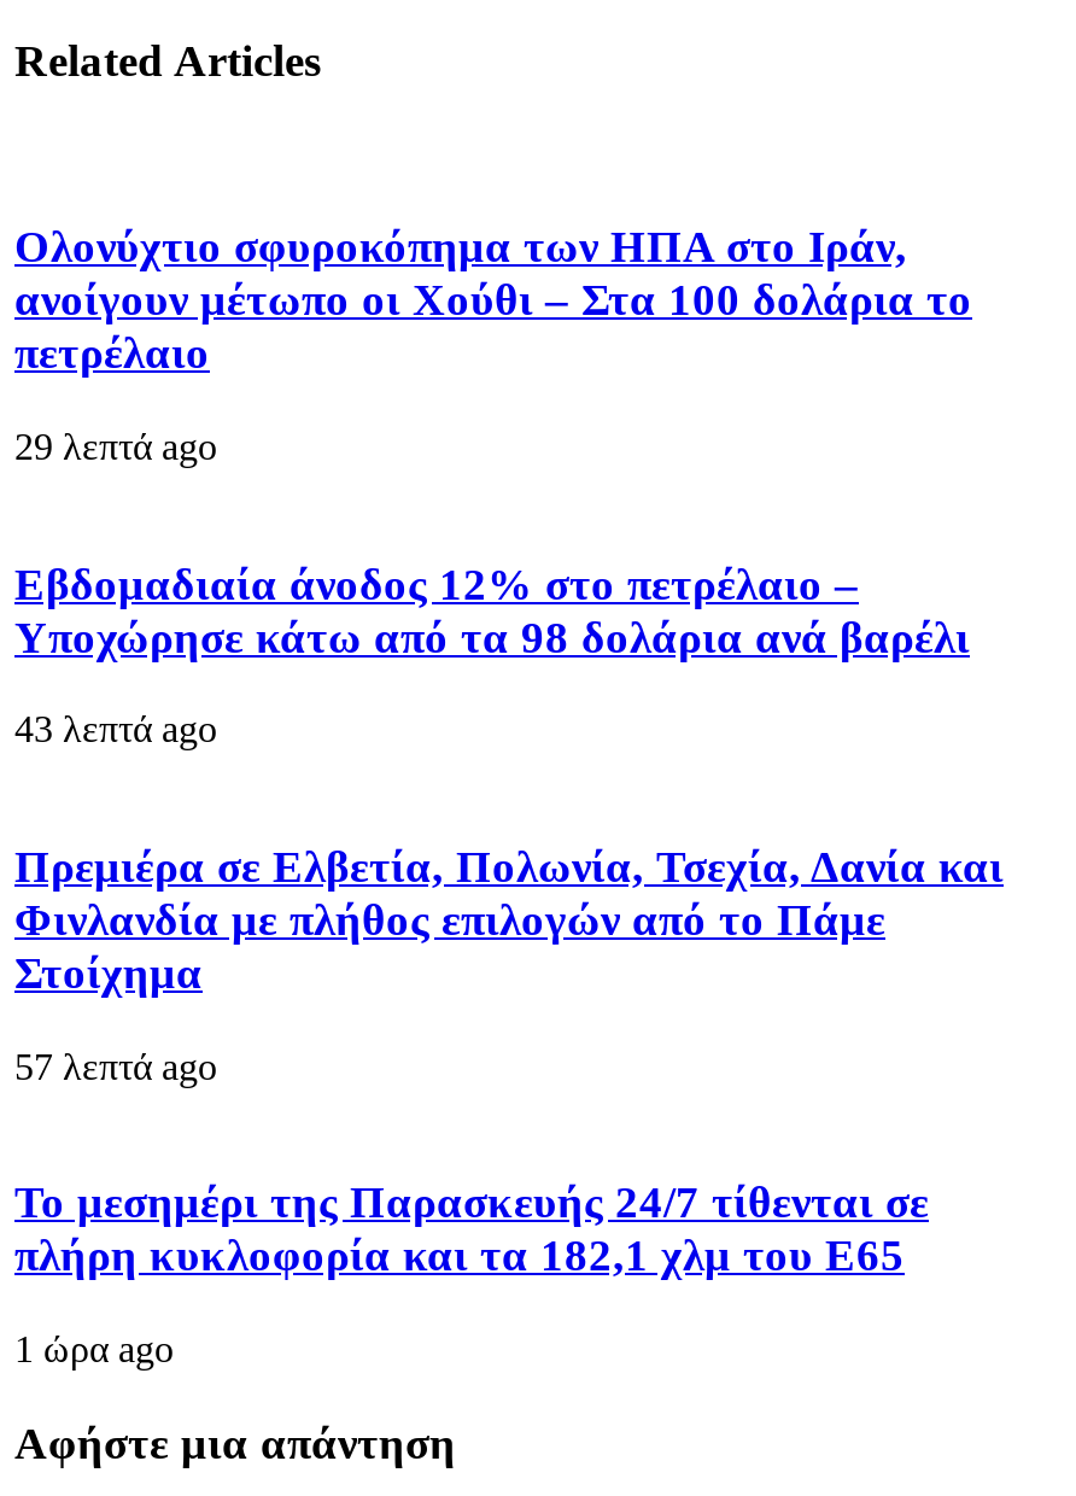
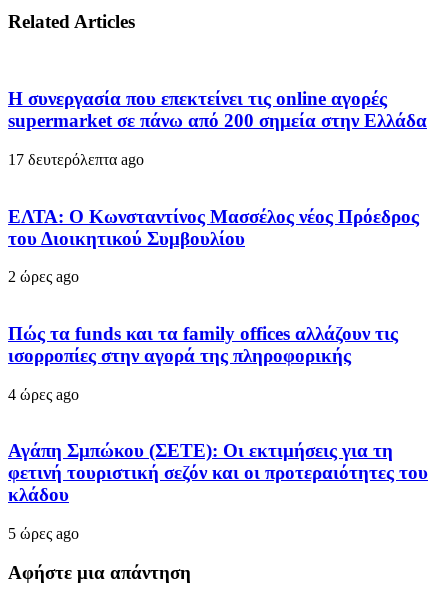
[14,221,972,378] Ολονύχτιο σφυροκόπημα των ΗΠΑ στο Ιράν, | ανοίγουν μέτωπο οι Χούθι – Στα 100 δολάρια το | πετρέλαιο -> [8,88,427,131] Η συνεργασία που επεκτείνει τις online αγορές | supermarket σε πάνω από 200 σημεία στην Ελλάδα
[14,425,217,466] 29 λεπτά ago -> [8,151,144,168] 17 δευτερόλεπτα ago
[14,557,970,661] Εβδομαδιαία άνοδος 12% στο πετρέλαιο – | Υποχώρησε κάτω από τα 98 δολάρια ανά βαρέλι -> [8,205,419,248] ΕΛΤΑ: Ο Κωνσταντίνος Μασσέλος νέος Πρόεδρος | του Διοικητικού Συμβουλίου
[14,709,217,750] 43 λεπτά ago -> [8,268,79,285] 2 ώρες ago
[14,841,1004,998] Πρεμιέρα σε Ελβετία, Πολωνία, Τσεχία, Δανία και | Φινλανδία με πλήθος επιλογών από το Πάμε | Στοίχημα -> [8,323,398,366] Πώς τα funds και τα family offices αλλάζουν τις | ισορροπίες στην αγορά της πληροφορικής
[14,1045,217,1086] 57 λεπτά ago -> [8,386,79,403] 4 ώρες ago
[14,1177,929,1281] Το μεσημέρι της Παρασκευής 24/7 τίθενται σε | πλήρη κυκλοφορία και τα 182,1 χλμ του Ε65 -> [8,440,428,505] Αγάπη Σμπώκου (ΣΕΤΕ): Οι εκτιμήσεις για τη | φετινή τουριστική σεζόν και οι προτεραιότητες του | κλάδου
[14,1329,174,1370] 1 ώρα ago -> [8,525,79,542] 5 ώρες ago

